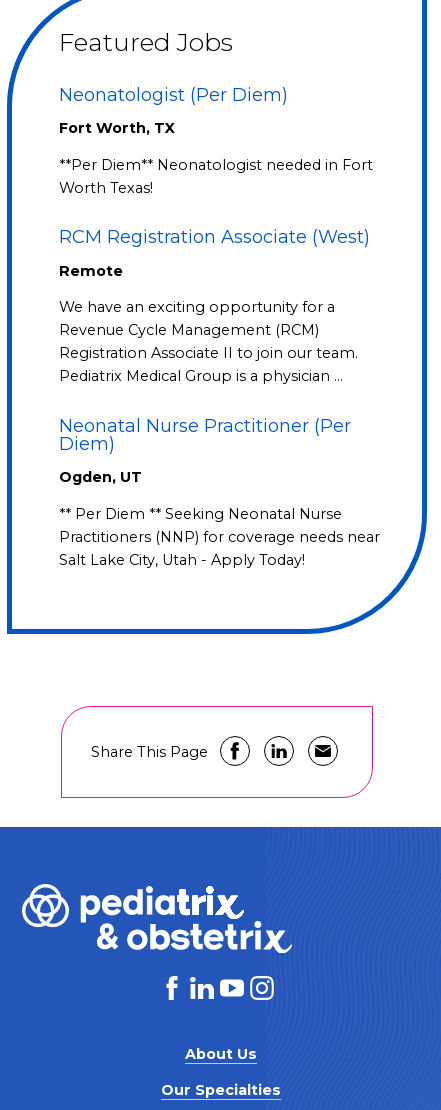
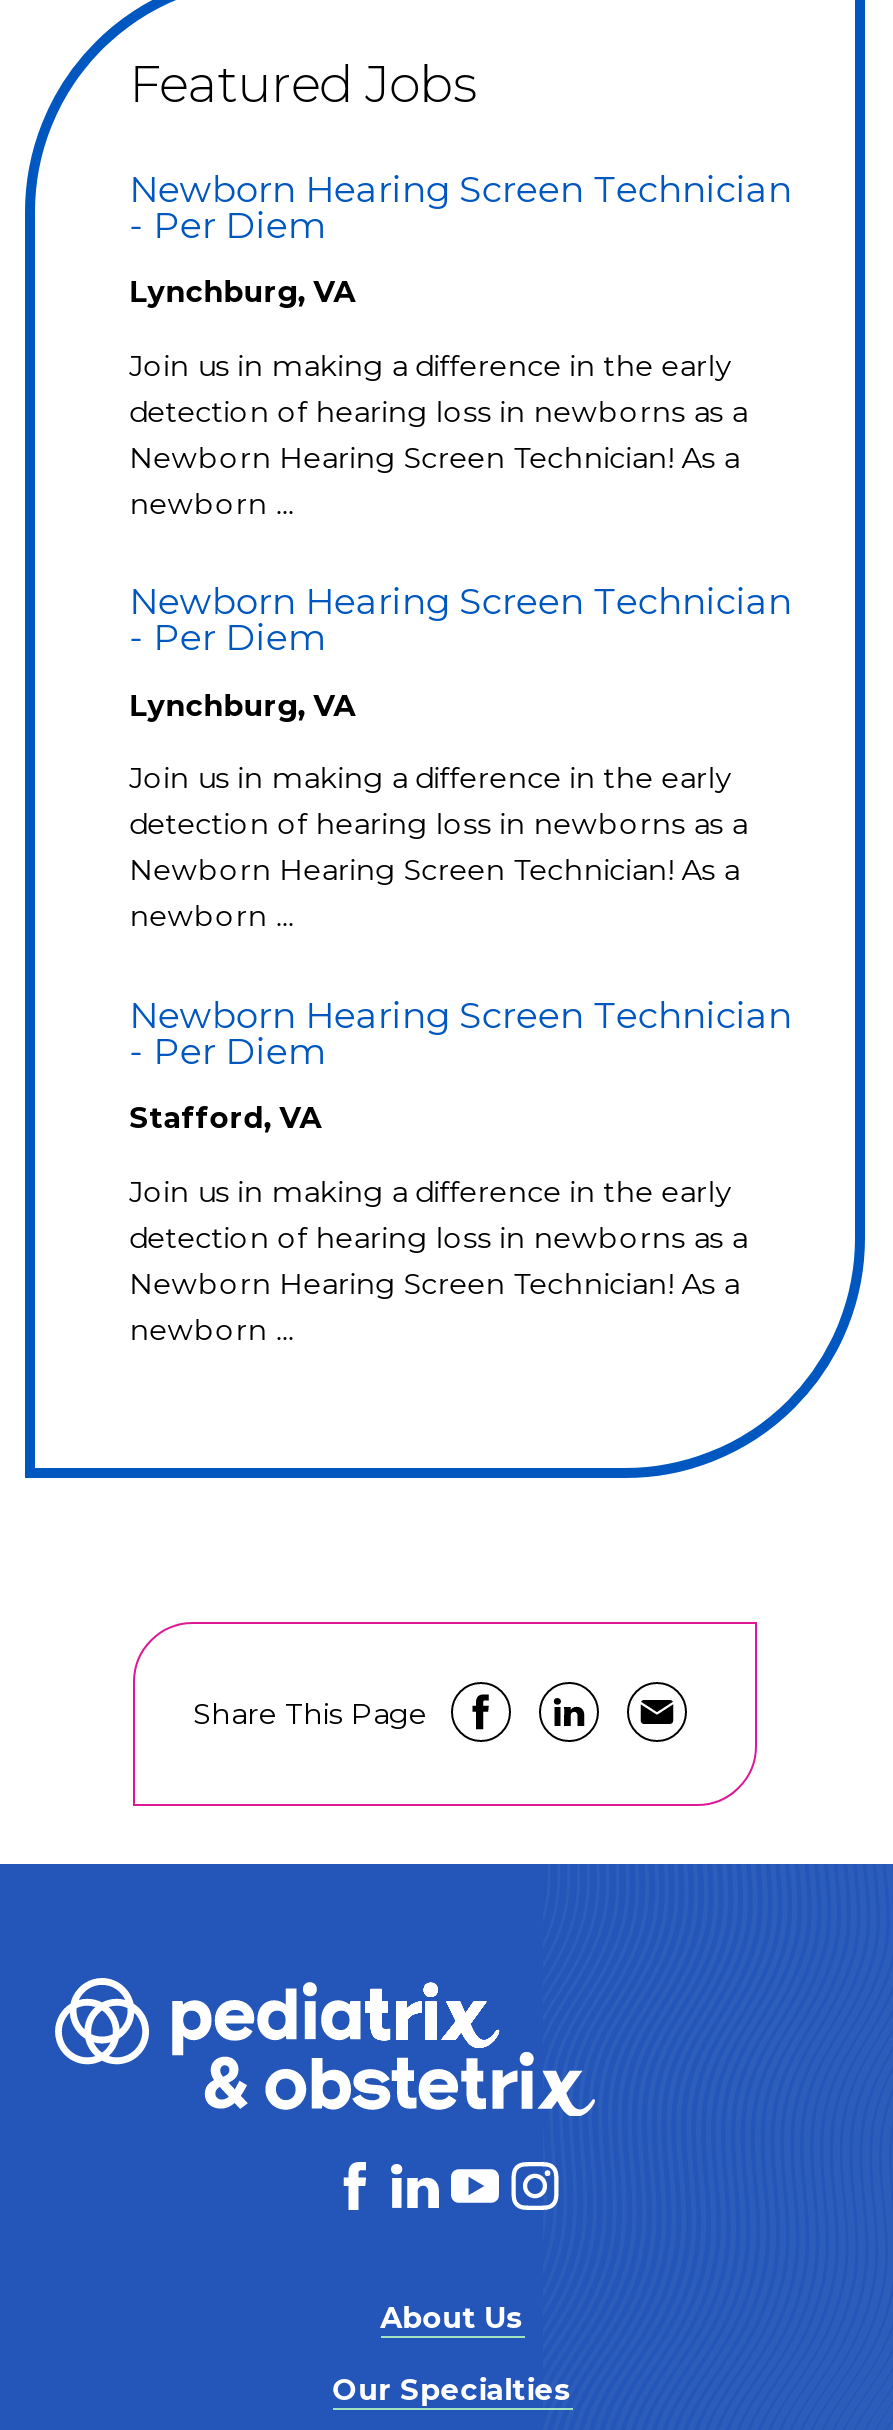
[59,84,288,106] Neonatologist (Per Diem) -> [129,168,791,248] Newborn Hearing Screen Technician | - Per Diem
[59,119,175,137] Fort Worth, TX -> [129,274,355,310] Lynchburg, VA
[59,155,373,196] **Per Diem** Neonatologist needed in Fort | Worth Texas! -> [129,347,747,521] Join us in making a difference in the early | detection of hearing loss in newborns as a | Newborn Hearing Screen Technician! As a | newborn …
[59,226,370,248] RCM Registration Associate (West) -> [129,581,791,661] Newborn Hearing Screen Technician | - Per Diem
[59,262,123,280] Remote -> [129,687,355,723] Lynchburg, VA
[59,298,358,385] We have an exciting opportunity for a | Revenue Cycle Management (RCM) | Registration Associate II to join our team. | Pediatrix Medical Group is a physician … -> [129,760,747,934] Join us in making a difference in the early | detection of hearing loss in newborns as a | Newborn Hearing Screen Technician! As a | newborn …
[59,415,351,455] Neonatal Nurse Practitioner (Per | Diem) -> [129,994,791,1074] Newborn Hearing Screen Technician | - Per Diem
[59,468,142,486] Ogden, UT -> [129,1101,321,1137] Stafford, VA
[59,505,380,569] ** Per Diem ** Seeking Neonatal Nurse | Practitioners (NNP) for coverage needs near | Salt Lake City, Utah - Apply Today! -> [129,1173,747,1347] Join us in making a difference in the early | detection of hearing loss in newborns as a | Newborn Hearing Screen Technician! As a | newborn …

